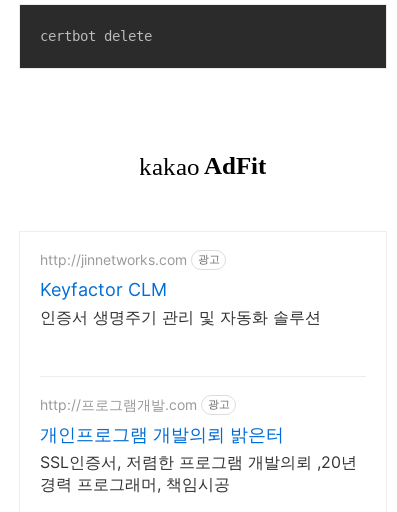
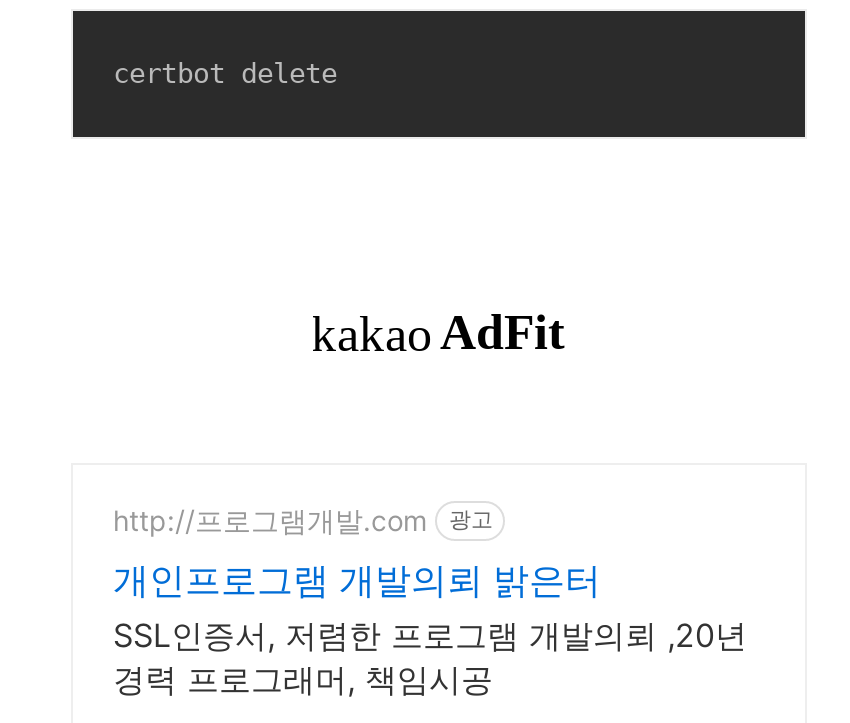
[40,251,321,327] http://jinnetworks.com | 광고 | Keyfactor CLM | 인증서 생명주기 관리 및 자동화 솔루션 -> none

